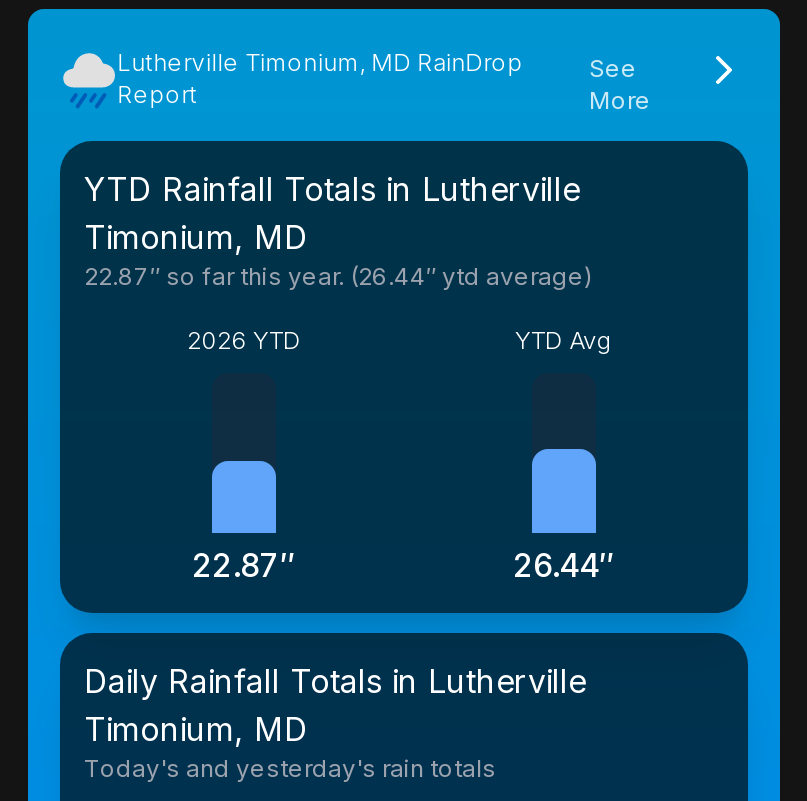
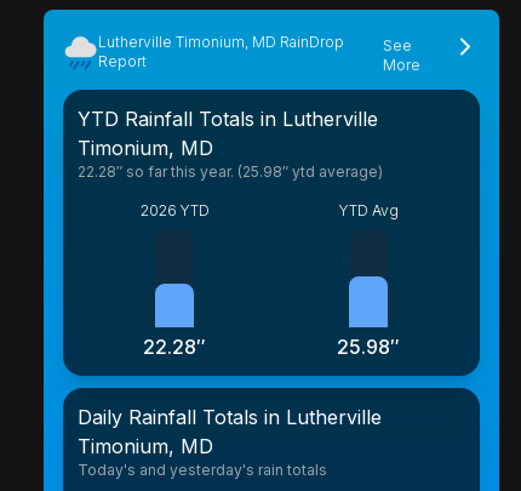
[84,262,592,292] 22.87″ so far this year. (26.44″ ytd average) -> [78,162,383,181] 22.28″ so far this year. (25.98″ ytd average)
[192,546,296,586] 22.87″ -> [143,335,206,359] 22.28″
[513,546,615,586] 26.44″ -> [337,335,400,359] 25.98″

